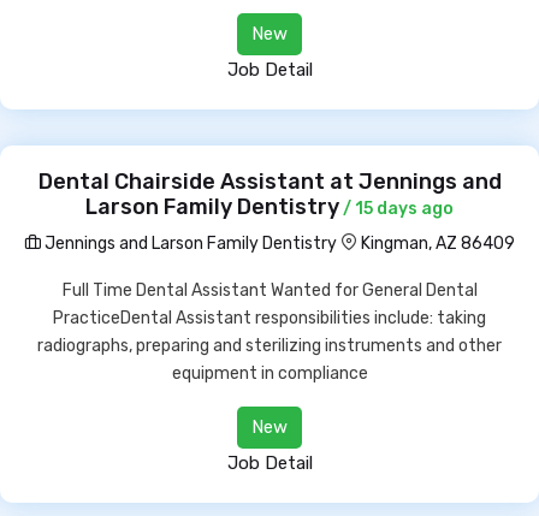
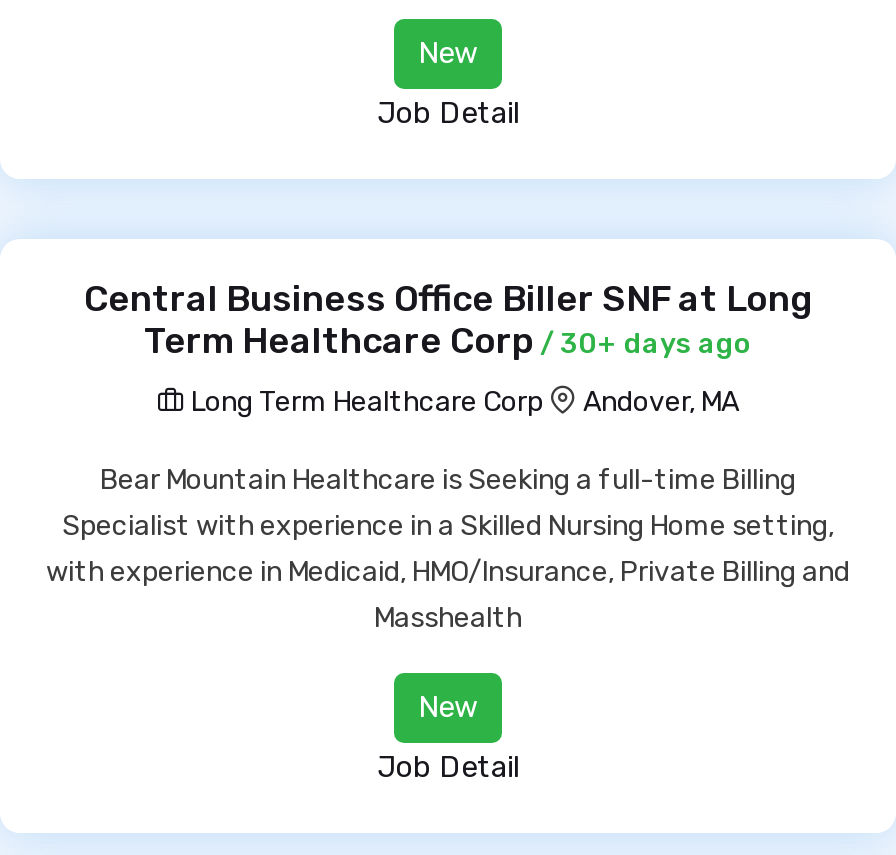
[38,168,501,220] Dental Chairside Assistant at Jennings and | Larson Family Dentistry / 15 days ago -> [84,277,812,363] Central Business Office Biller SNF at Long | Term Healthcare Corp / 30+ days ago
[41,233,515,254] Jennings and Larson Family Dentistry | Kingman, AZ 86409 -> [185,385,739,419] Long Term Healthcare Corp | Andover, MA
[37,280,502,384] Full Time Dental Assistant Wanted for General Dental | PracticeDental Assistant responsibilities include: taking | radiographs, preparing and sterilizing instruments and other | equipment in compliance -> [46,463,850,635] Bear Mountain Healthcare is Seeking a full-time Billing | Specialist with experience in a Skilled Nursing Home setting, | with experience in Medicaid, HMO/Insurance, Private Billing and | Masshealth

